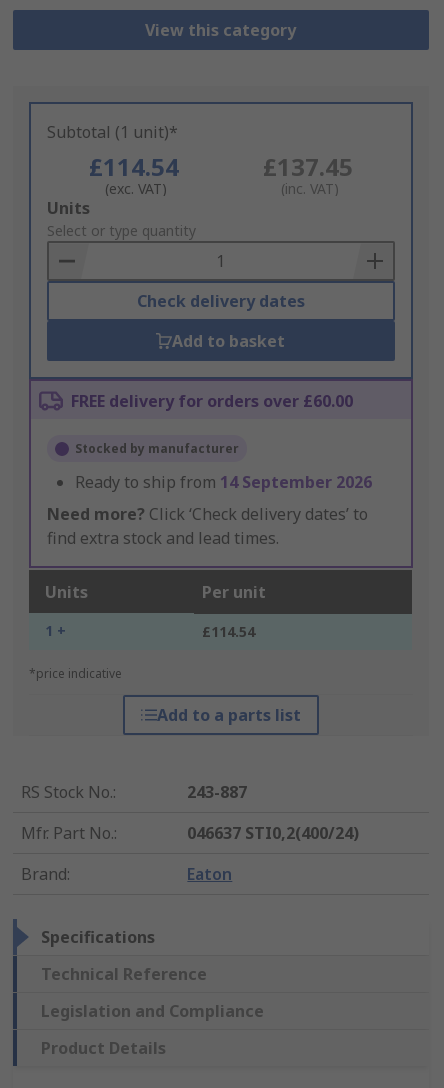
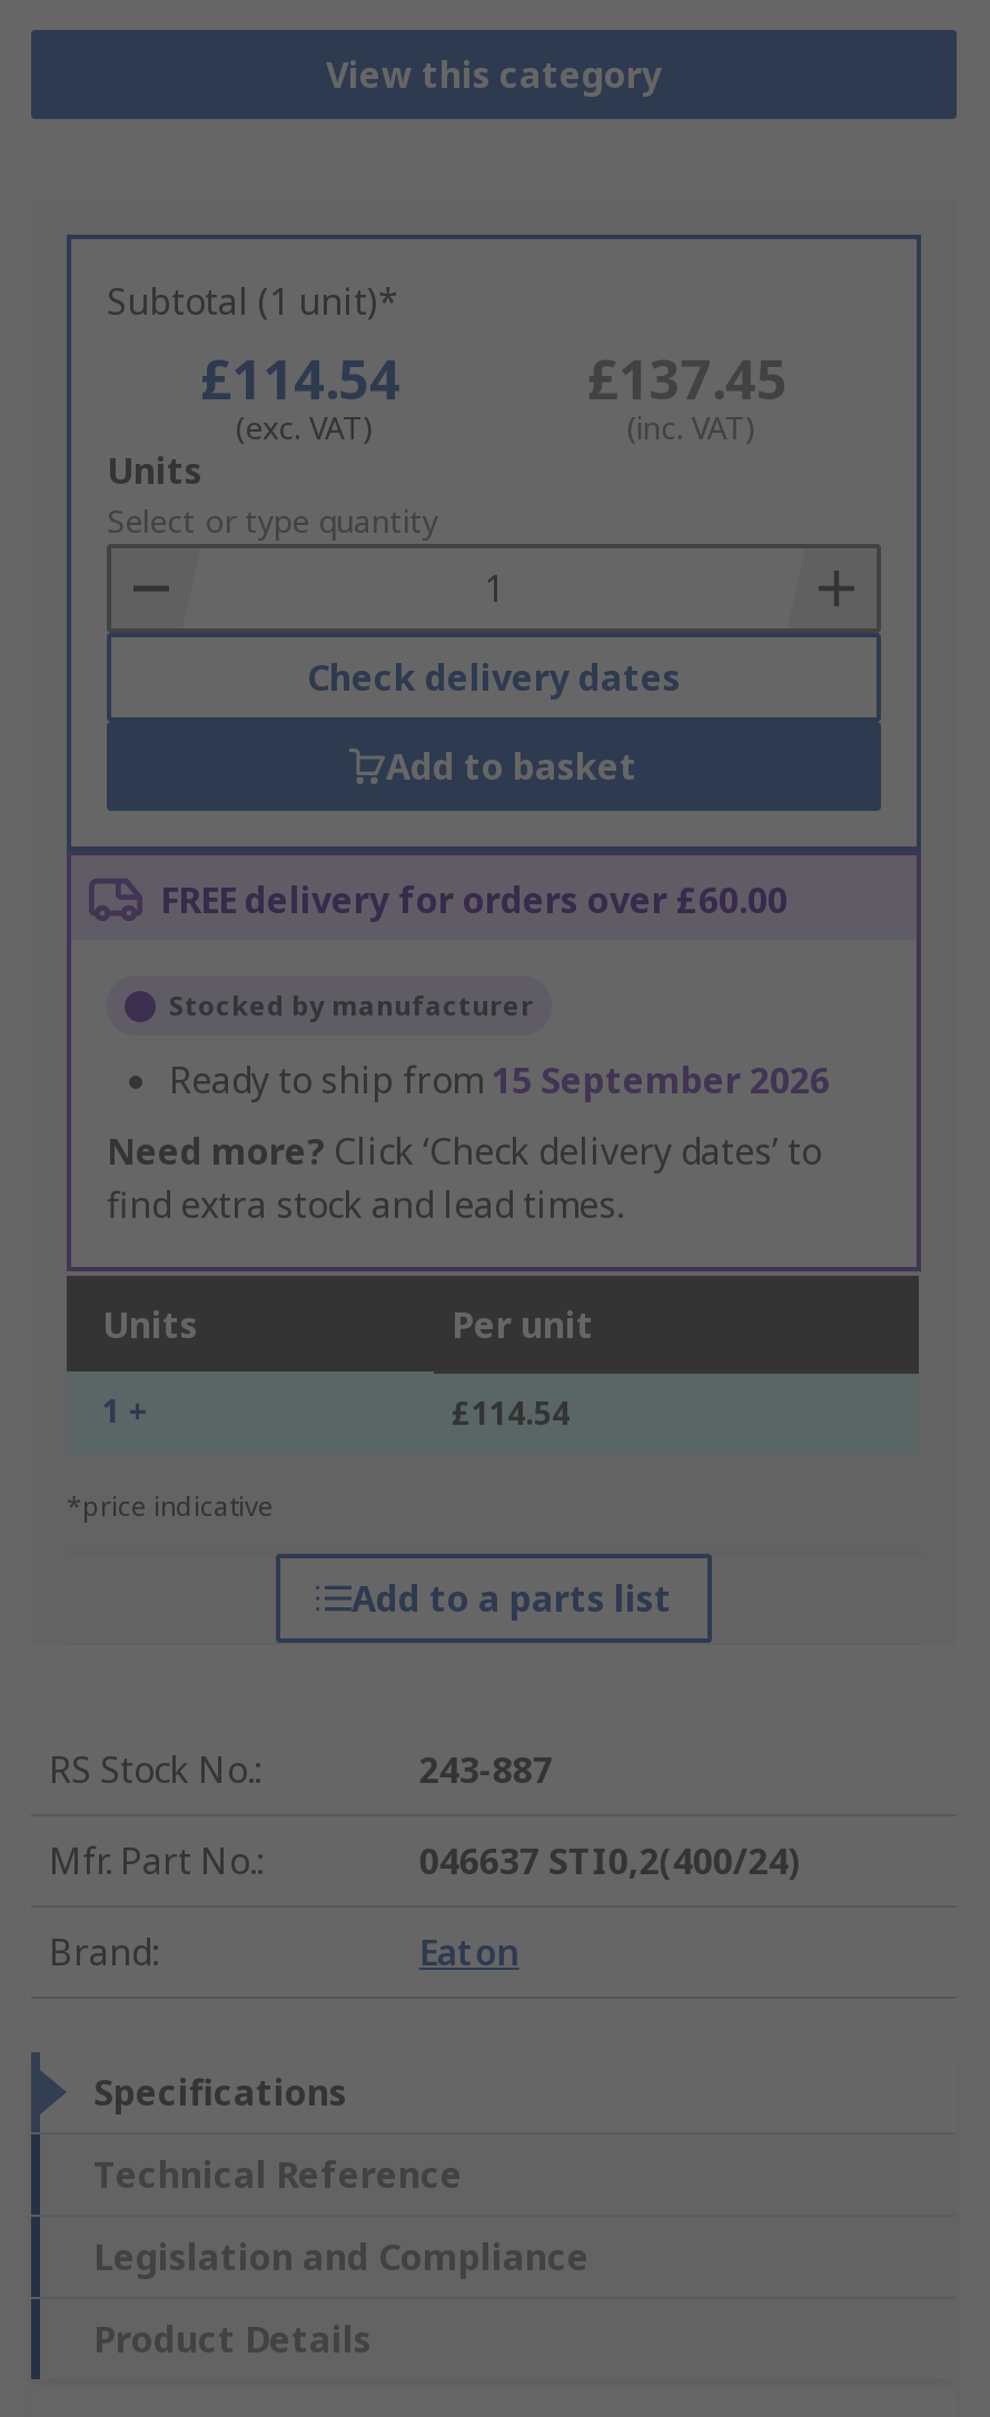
[75,471,372,493] Ready to ship from 14 September 2026 -> [169,1057,830,1106] Ready to ship from 15 September 2026

